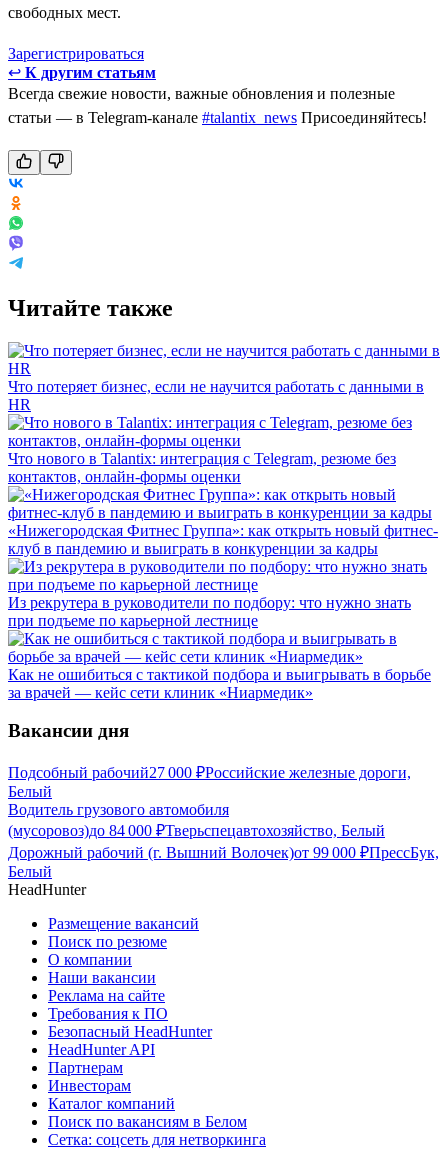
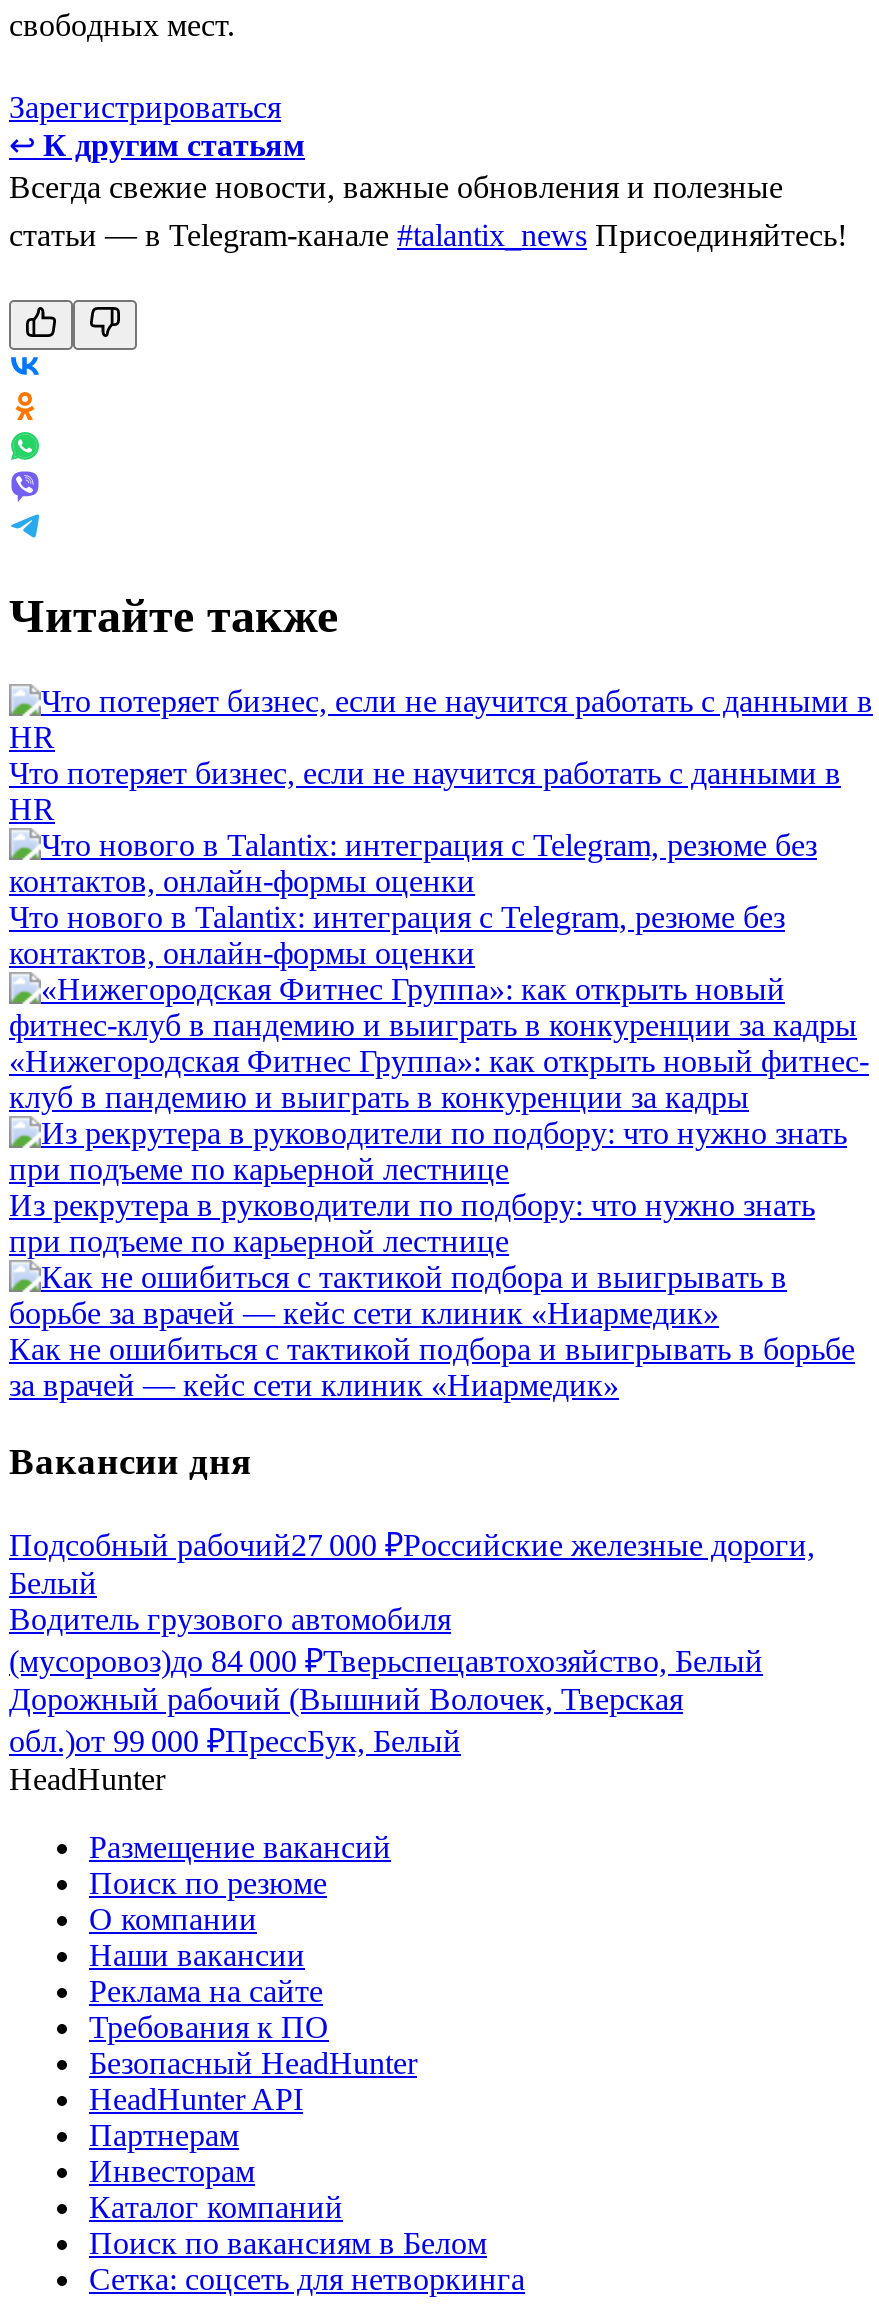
[8,844,439,880] Дорожный рабочий (г. Вышний Волочек)от 99 000 ₽ПрессБук, | Белый -> [9,1682,683,1758] Дорожный рабочий (Вышний Волочек, Тверская | обл.)от 99 000 ₽ПрессБук, Белый

